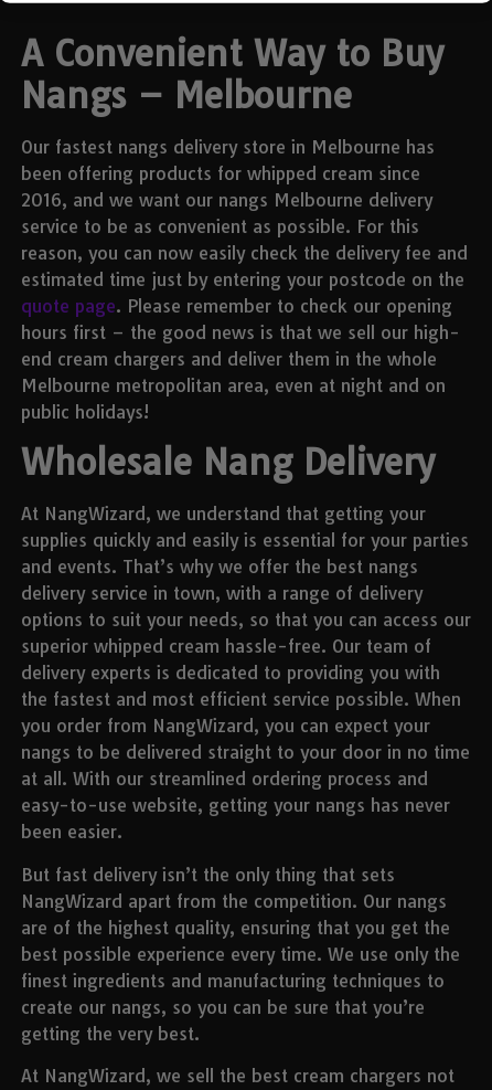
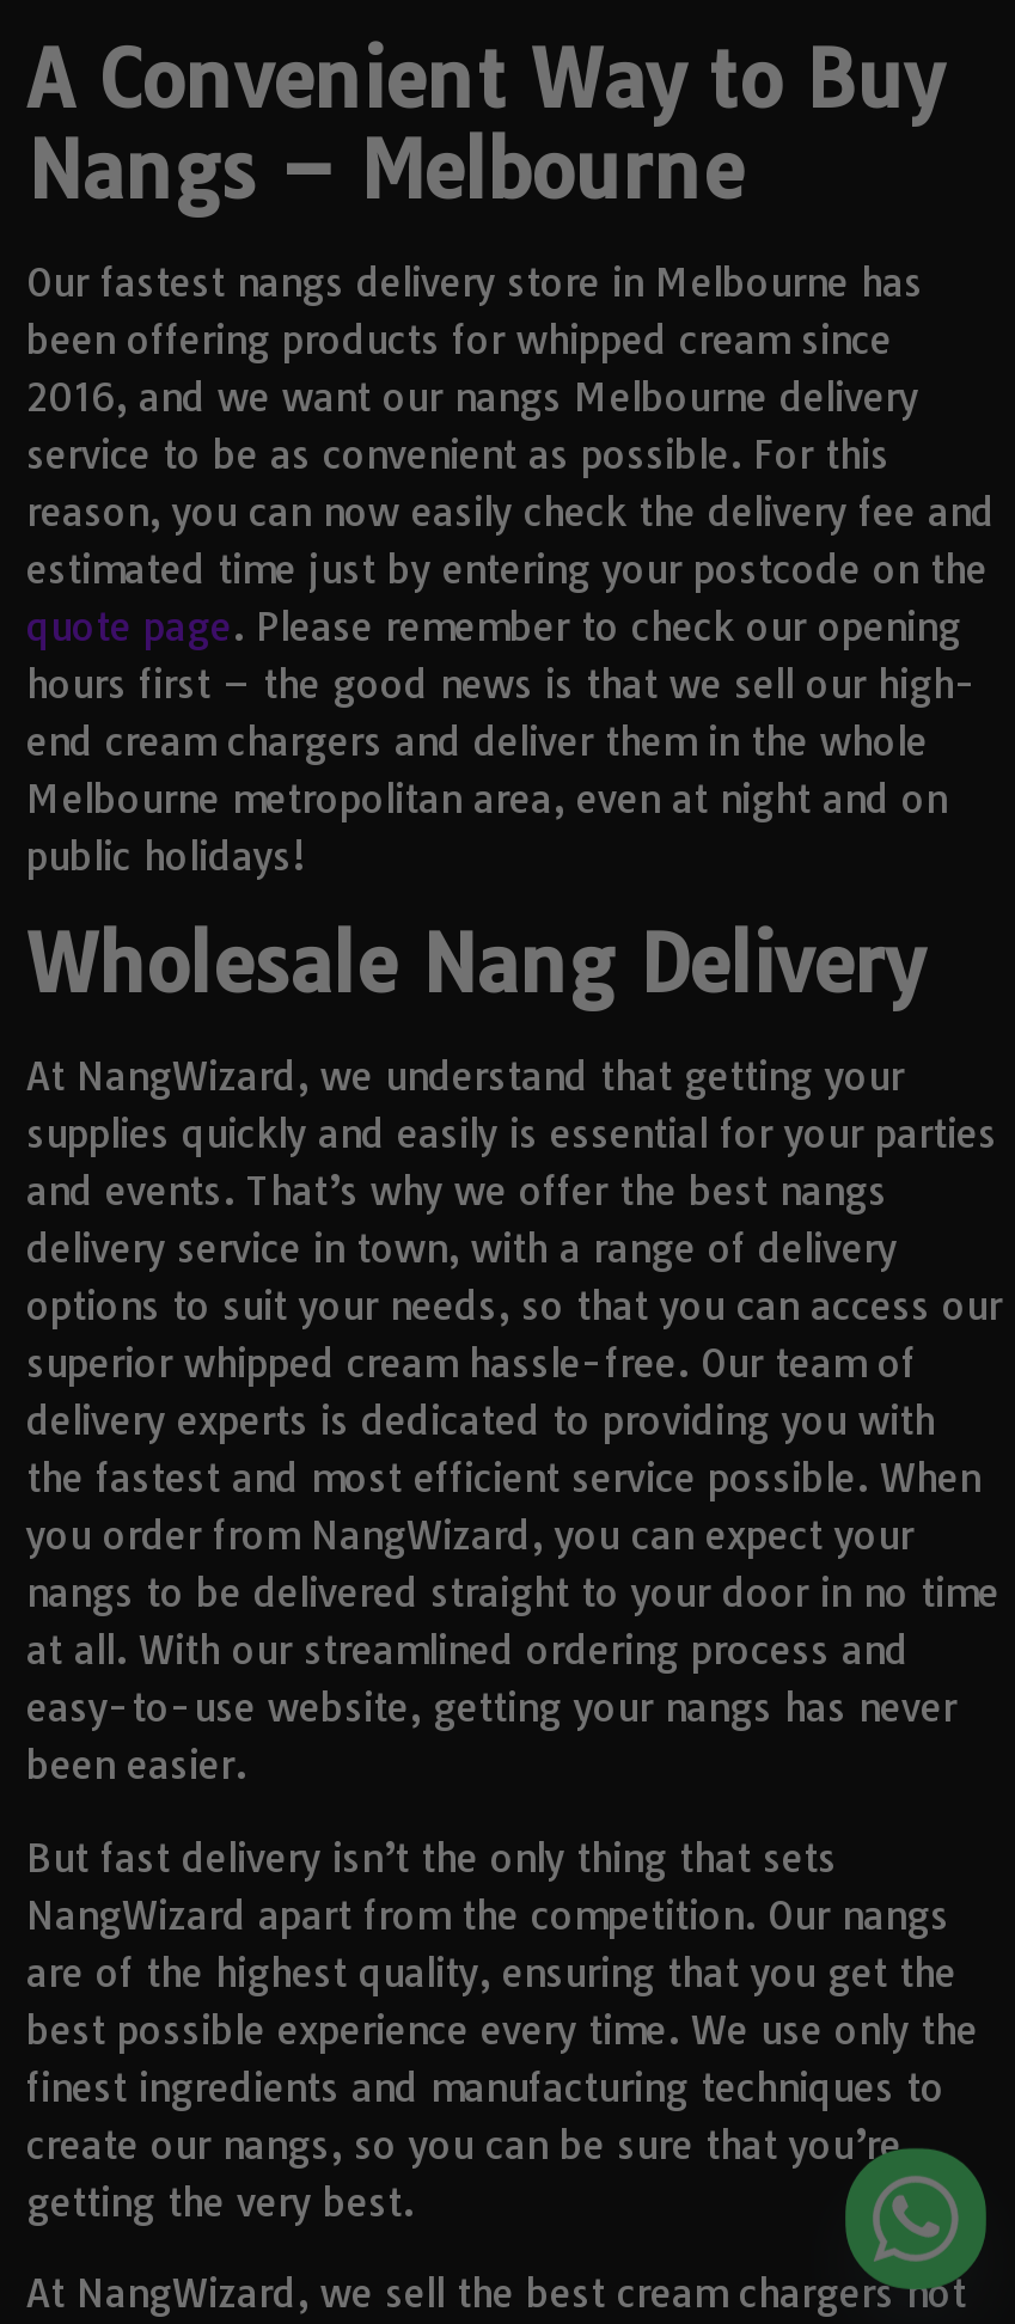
none -> [842,2145,990,2264] [image]

